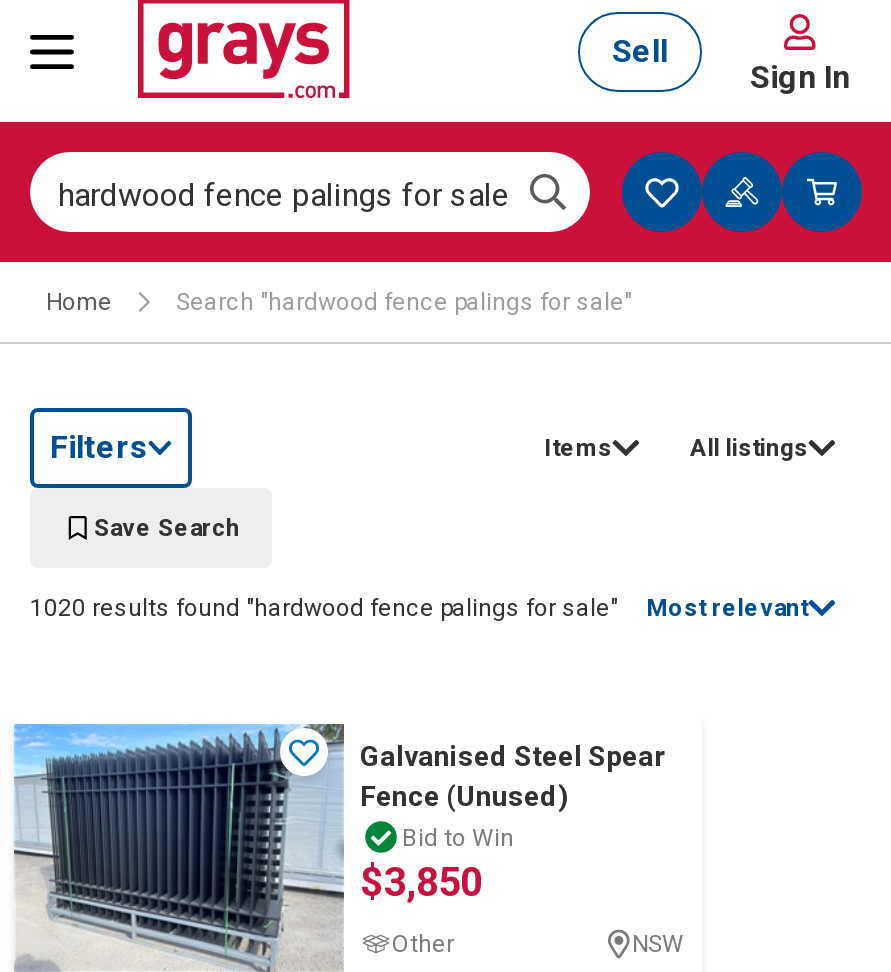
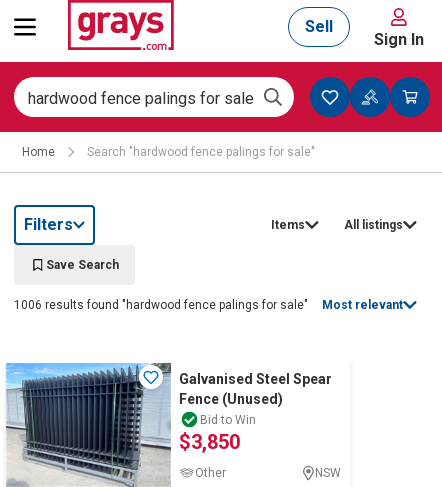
[30,594,618,622] 1020 results found "hardwood fence palings for sale" -> [14,298,308,312] 1006 results found "hardwood fence palings for sale"

